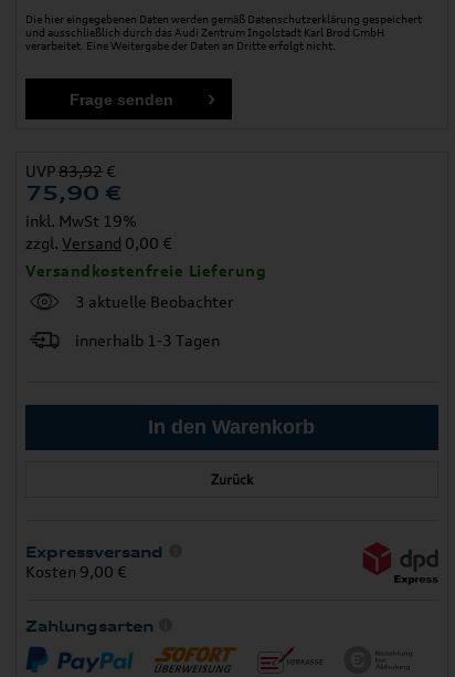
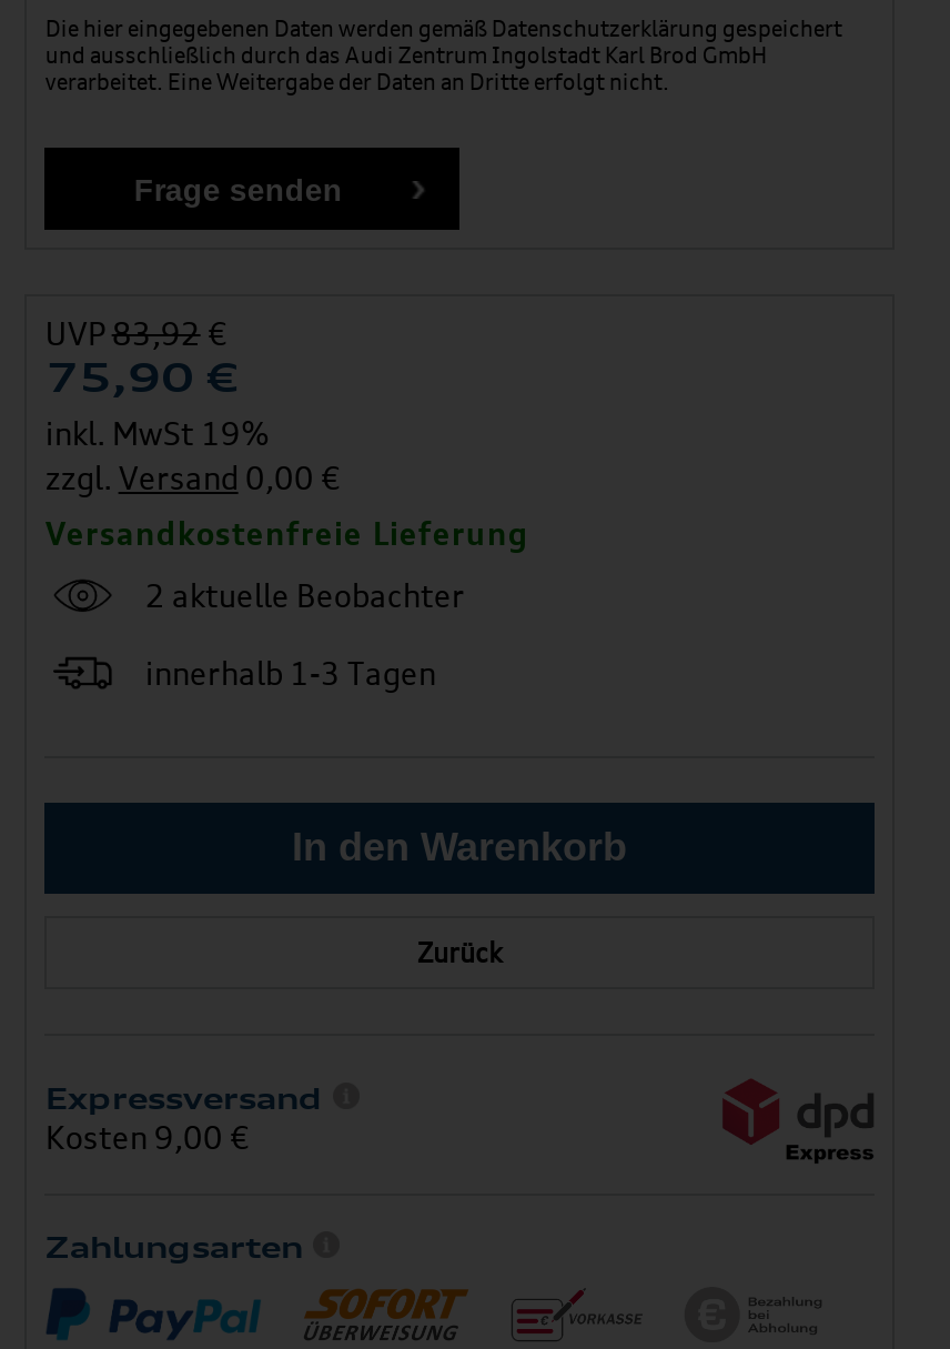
[75,293,234,311] 3 aktuelle Beobachter -> [145,577,465,615] 2 aktuelle Beobachter

